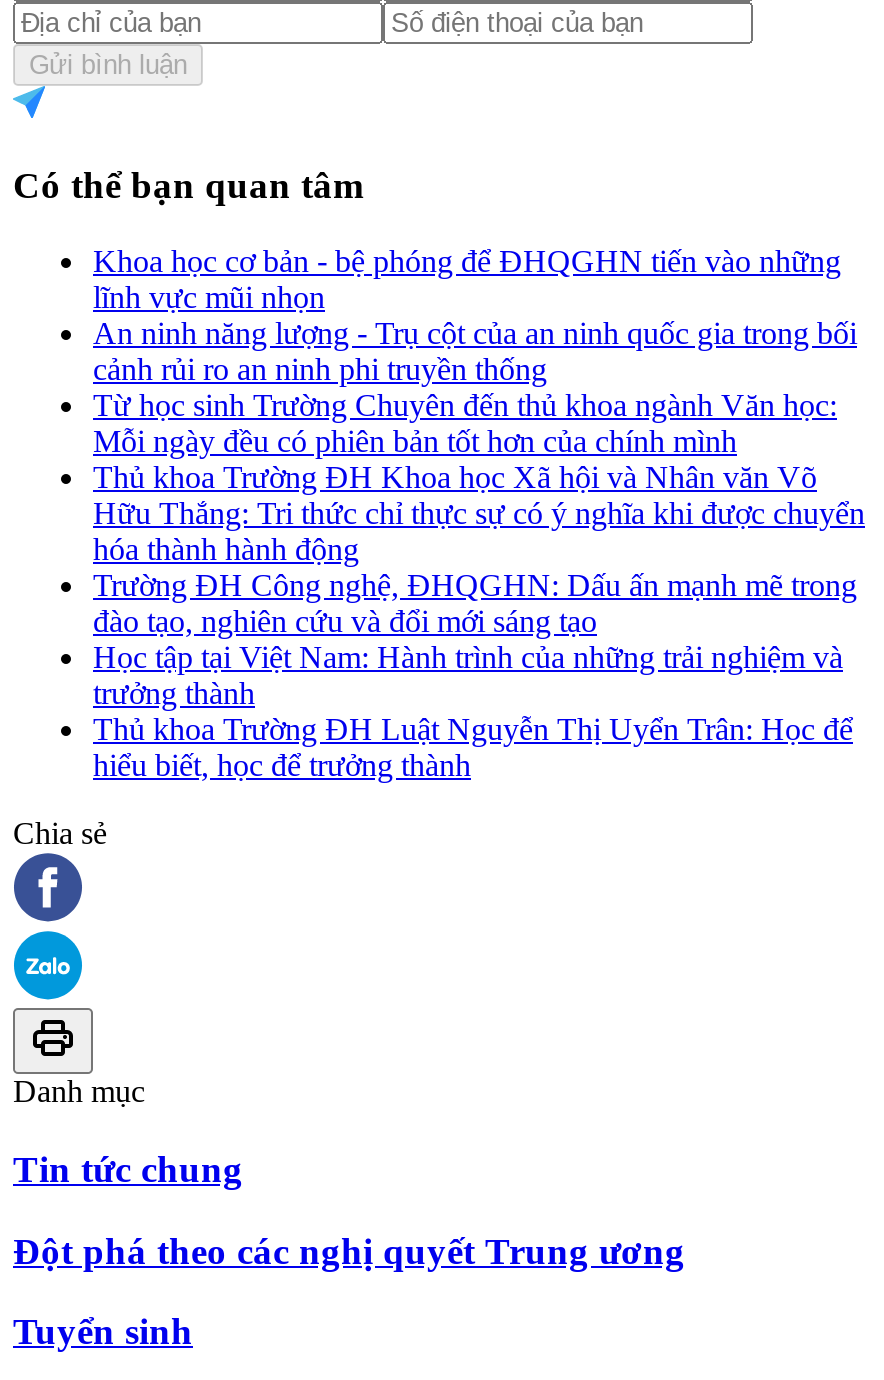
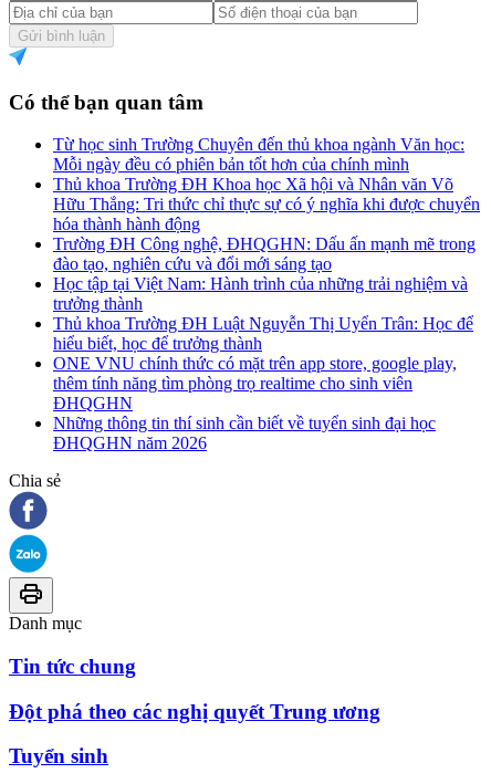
[93,244,857,386] Khoa học cơ bản - bệ phóng để ĐHQGHN tiến vào những | lĩnh vực mũi nhọn | An ninh năng lượng - Trụ cột của an ninh quốc gia trong bối | cảnh rủi ro an ninh phi truyền thống -> none
moved [93,388,865,782] -> [53,135,480,353]: Từ học sinh Trường Chuyên đến thủ khoa ngành Văn học: | Mỗi ngày đều có phiên bản tốt hơn của chính mình | Thủ khoa Trường ĐH Khoa học Xã hội và Nhân văn Võ | ... | Thủ khoa Trường ĐH Luật Nguyễn Thị Uyển Trân: Học để | hiểu biết, học để trưởng thành
none -> [53,354,457,452] ONE VNU chính thức có mặt trên app store, google play, | thêm tính năng tìm phòng trọ realtime cho sinh viên | ĐHQGHN | Những thông tin thí sinh cần biết về tuyển sinh đại học | ĐHQGHN năm 2026

